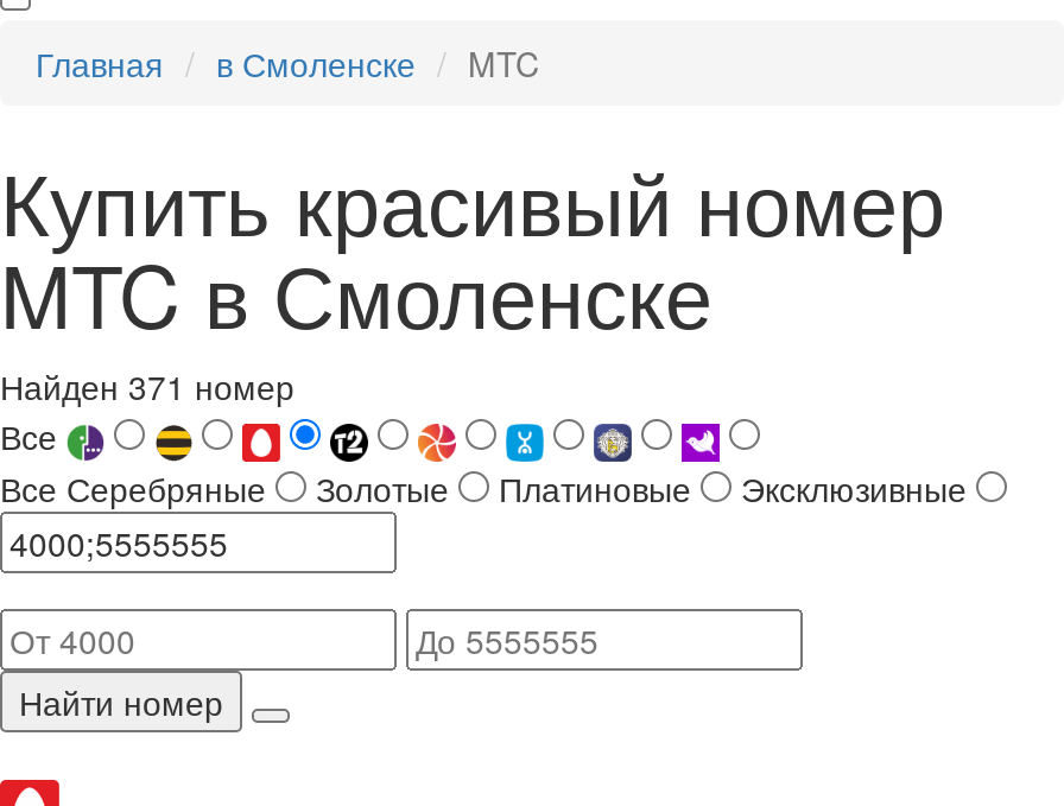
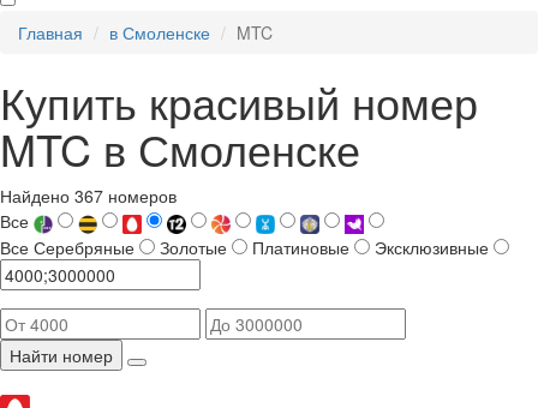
[0,363,294,410] Найден 371 номер -> [0,184,177,208] Найдено 367 номеров

